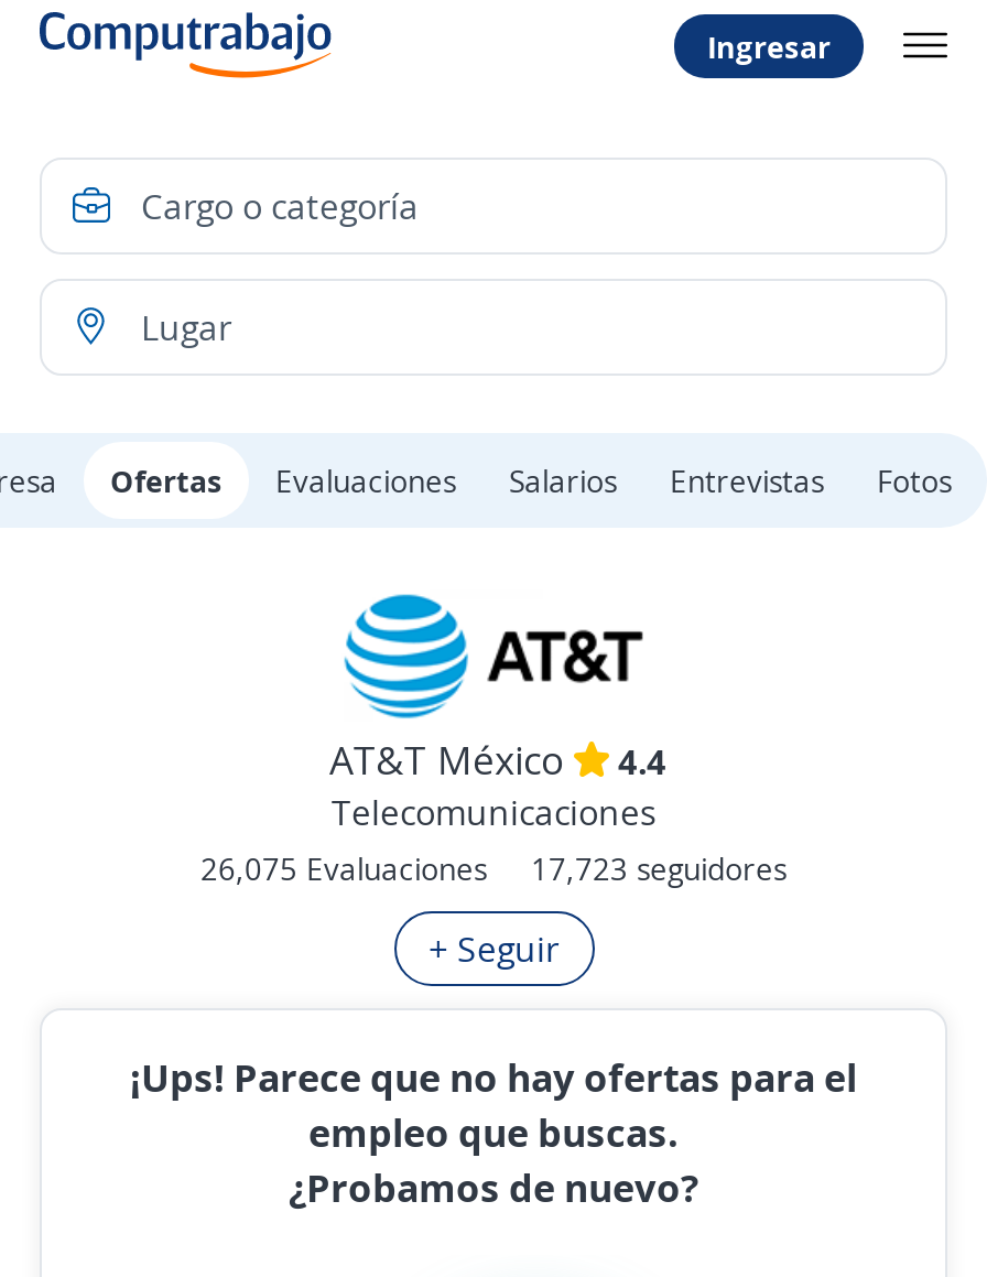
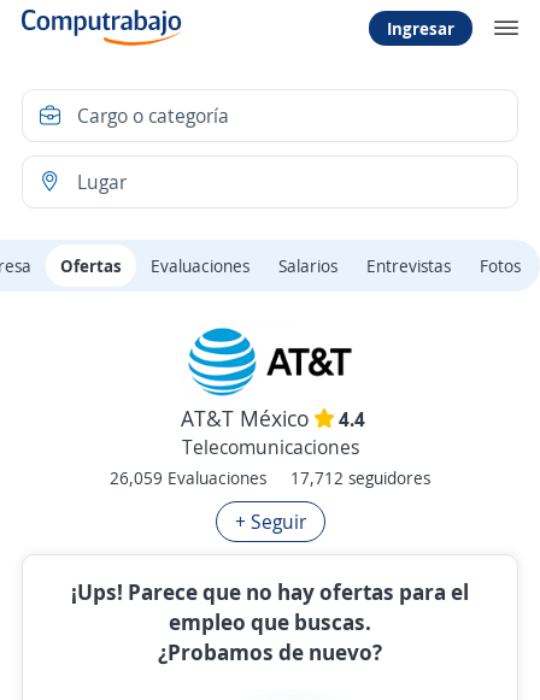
[200,847,487,889] 26,075 Evaluaciones -> [110,466,266,489] 26,059 Evaluaciones
[531,847,787,889] 17,723 seguidores -> [290,466,430,489] 17,712 seguidores

